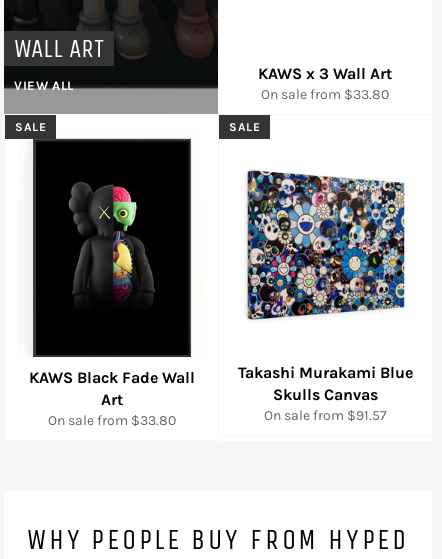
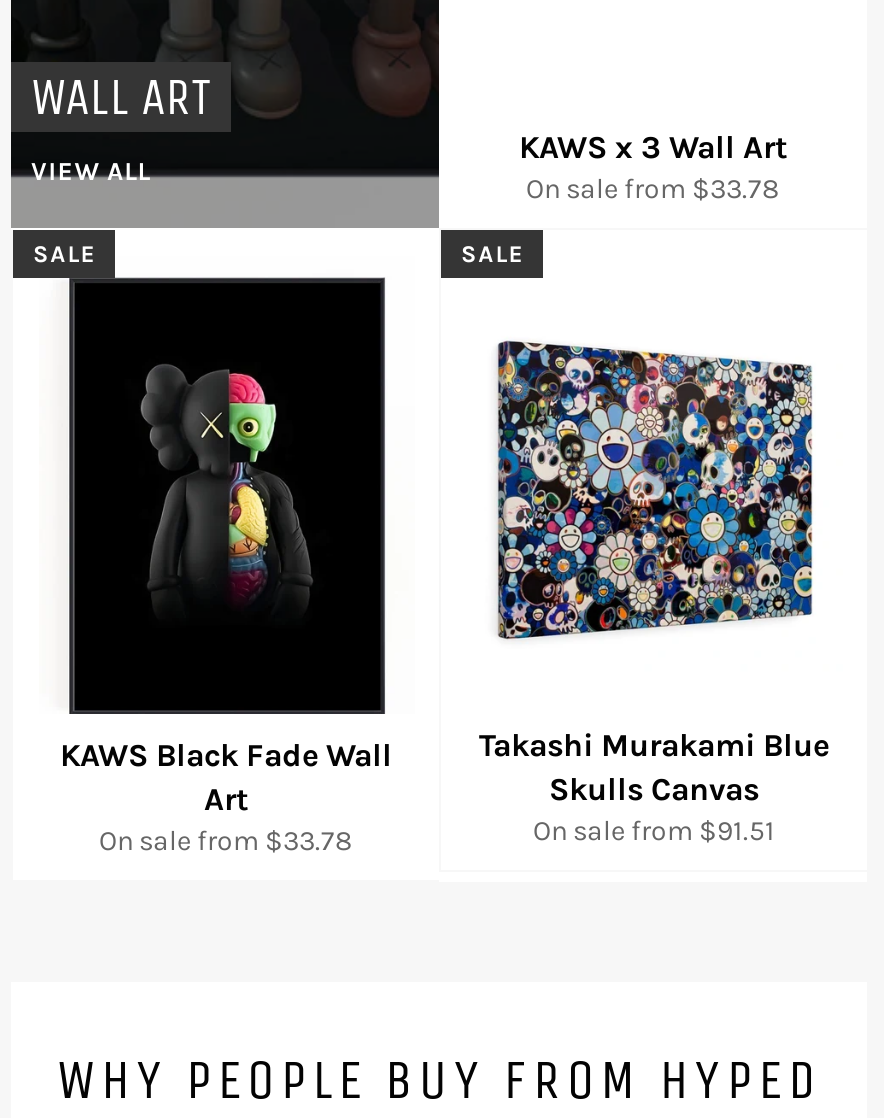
[261,86,389,103] On sale from $33.80 -> [526,173,780,207] On sale from $33.78
[47,412,175,429] On sale from $33.80 -> [99,825,353,859] On sale from $33.78
[264,407,387,424] On sale from $91.57 -> [533,815,775,849] On sale from $91.51

